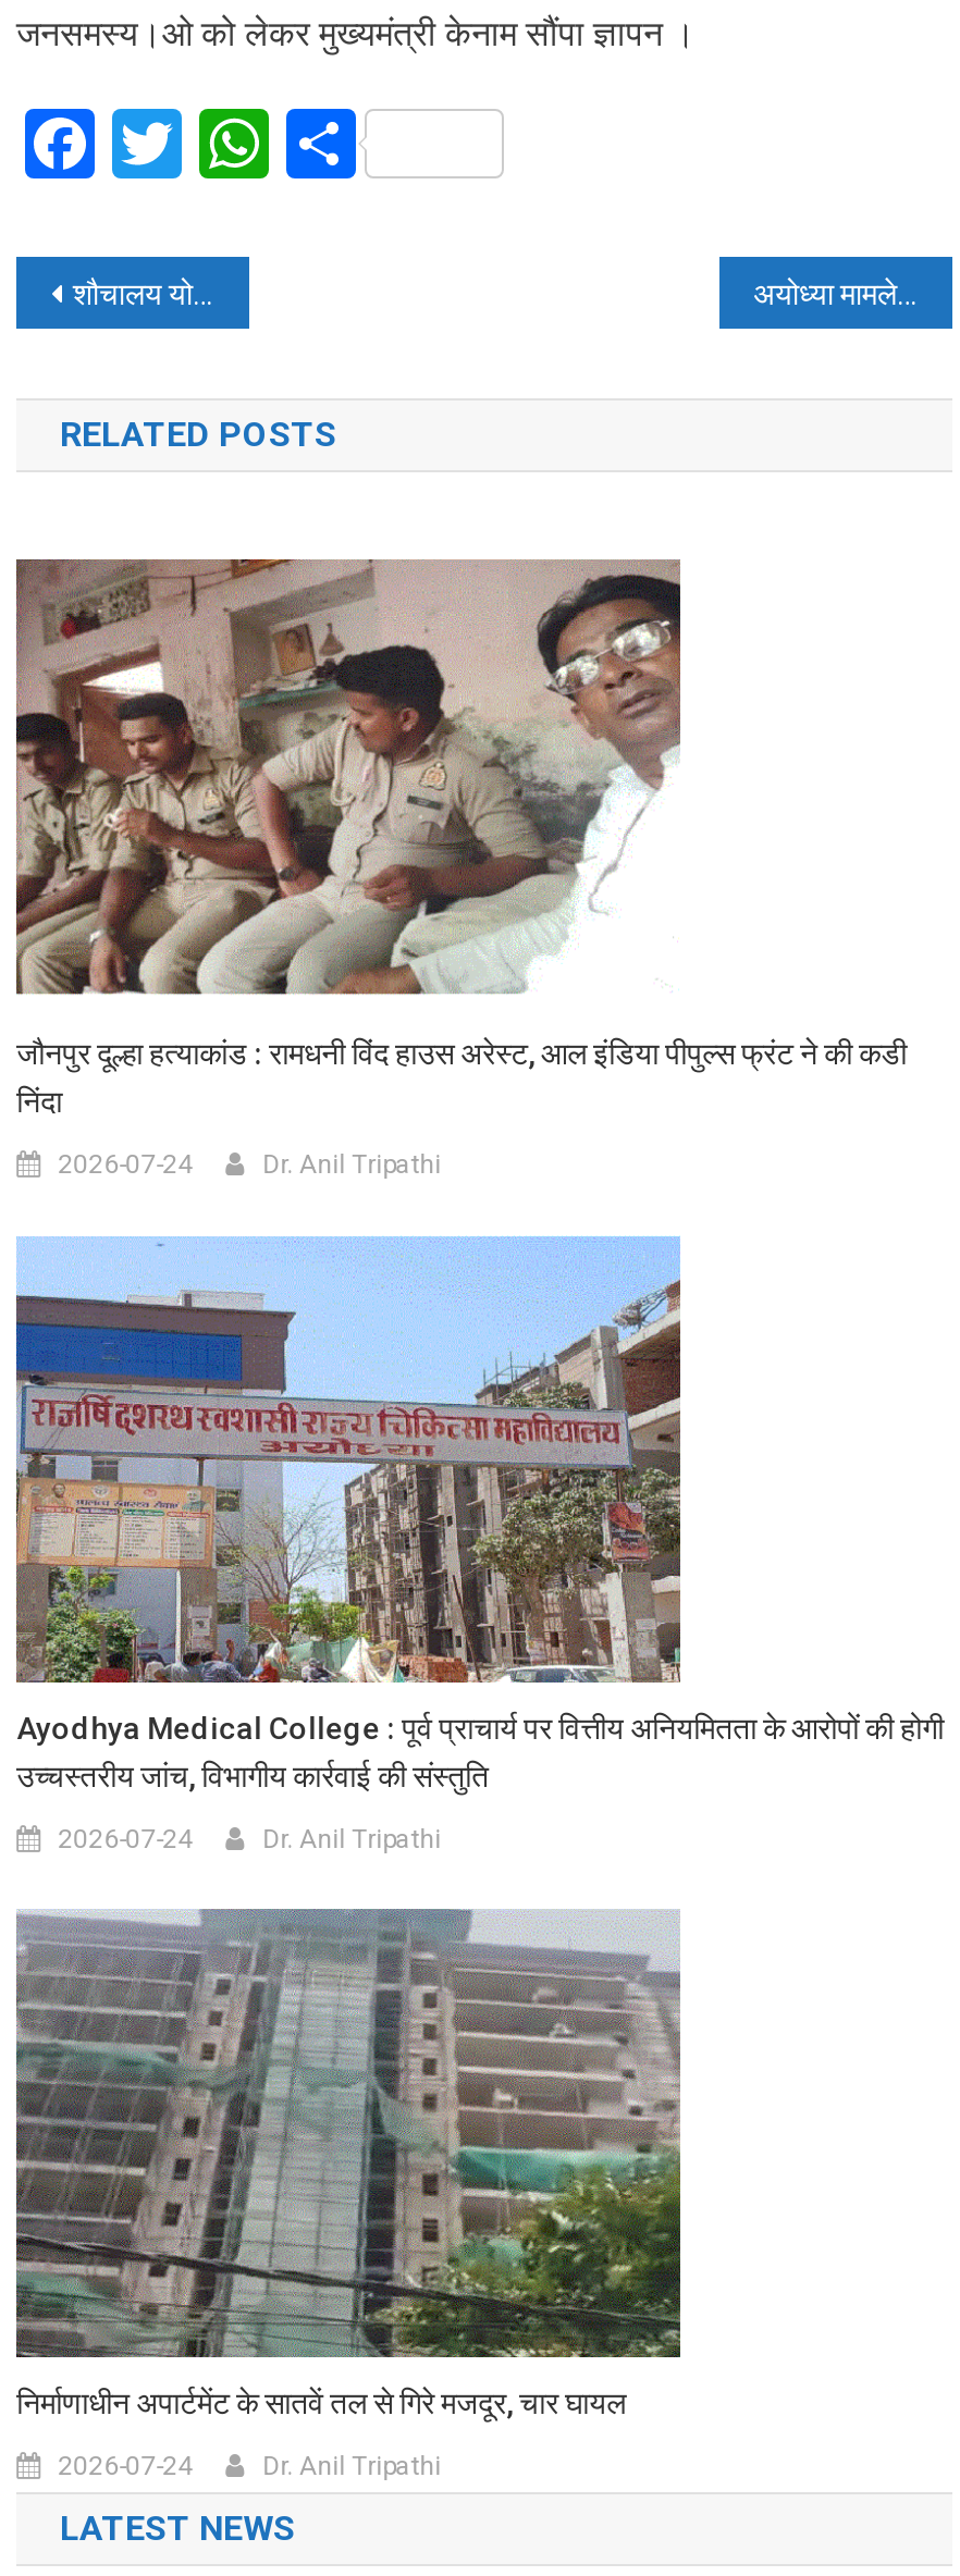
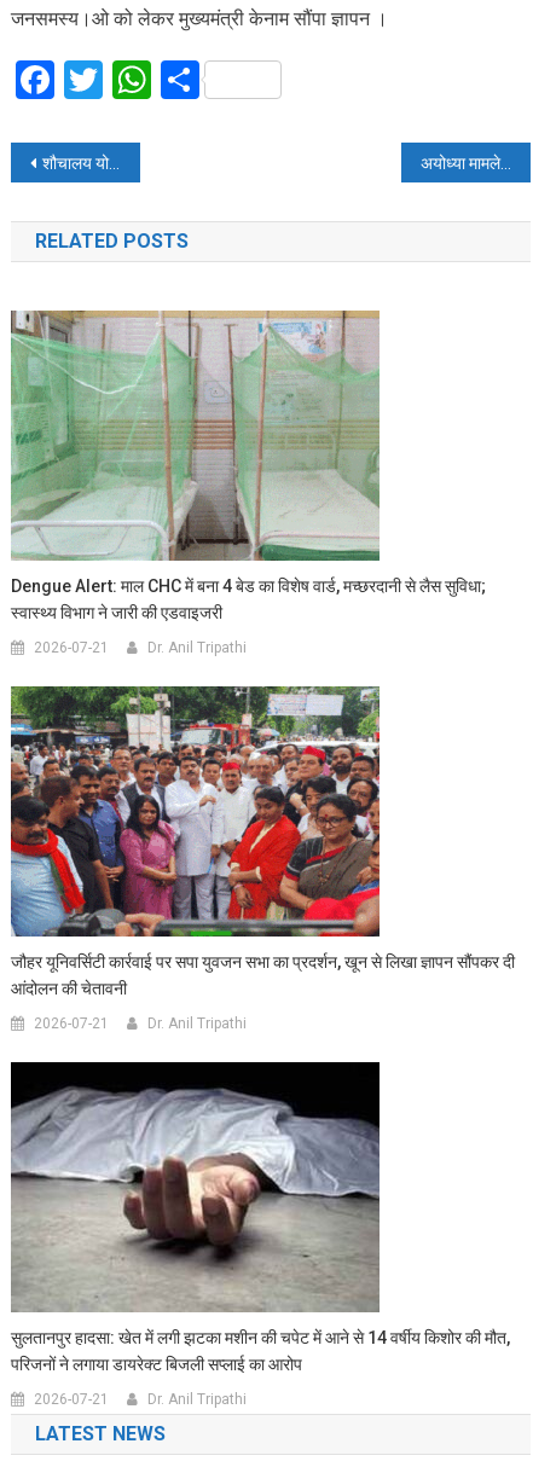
[14,557,907,1118] [image] | जौनपुर दूल्हा हत्याकांड : रामधनी विंद हाउस अरेस्ट, आल इंडिया पीपुल्स फ्रंट ने की कडी | निंदा -> [11,311,486,622] [image] | Dengue Alert: माल CHC में बना 4 बेड का विशेष वार्ड, मच्छरदानी से लैस सुविधा; | स्वास्थ्य विभाग ने जारी की एडवाइजरी
[58,1149,193,1179] 2026-07-24 -> [34,639,109,656] 2026-07-21
[14,1234,944,1793] [image] | Ayodhya Medical College : पूर्व प्राचार्य पर वित्तीय अनियमितता के आरोपों की होगी | उच्चस्तरीय जांच, विभागीय कार्रवाई की संस्तुति -> [10,685,515,998] [image] | जौहर यूनिवर्सिटी कार्रवाई पर सपा युवजन सभा का प्रदर्शन, खून से लिखा ज्ञापन सौंपकर दी | आंदोलन की चेतावनी
[58,1823,193,1854] 2026-07-24 -> [34,1015,109,1032] 2026-07-21
[16,1909,680,2419] [image] | निर्माणाधीन अपार्टमेंट के सातवें तल से गिरे मजदूर, चार घायल -> [10,1061,510,1374] [image] | सुलतानपुर हादसा: खेत में लगी झटका मशीन की चपेट में आने से 14 वर्षीय किशोर की मौत, | परिजनों ने लगाया डायरेक्ट बिजली सप्लाई का आरोप
[58,2450,193,2480] 2026-07-24 -> [34,1391,109,1407] 2026-07-21

